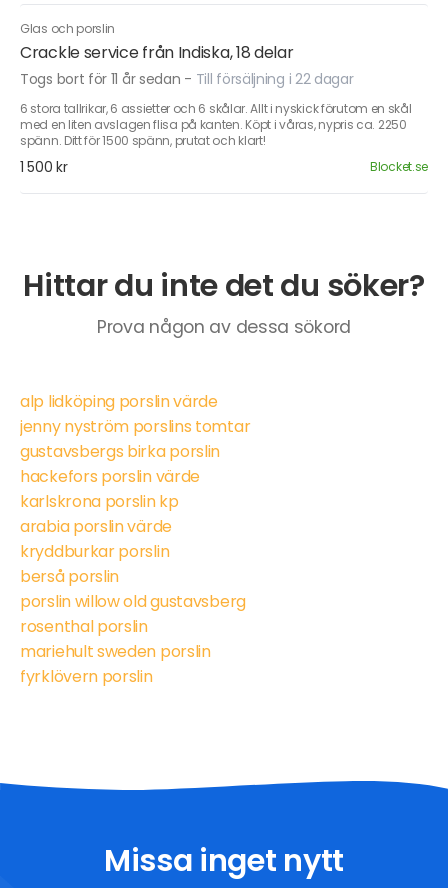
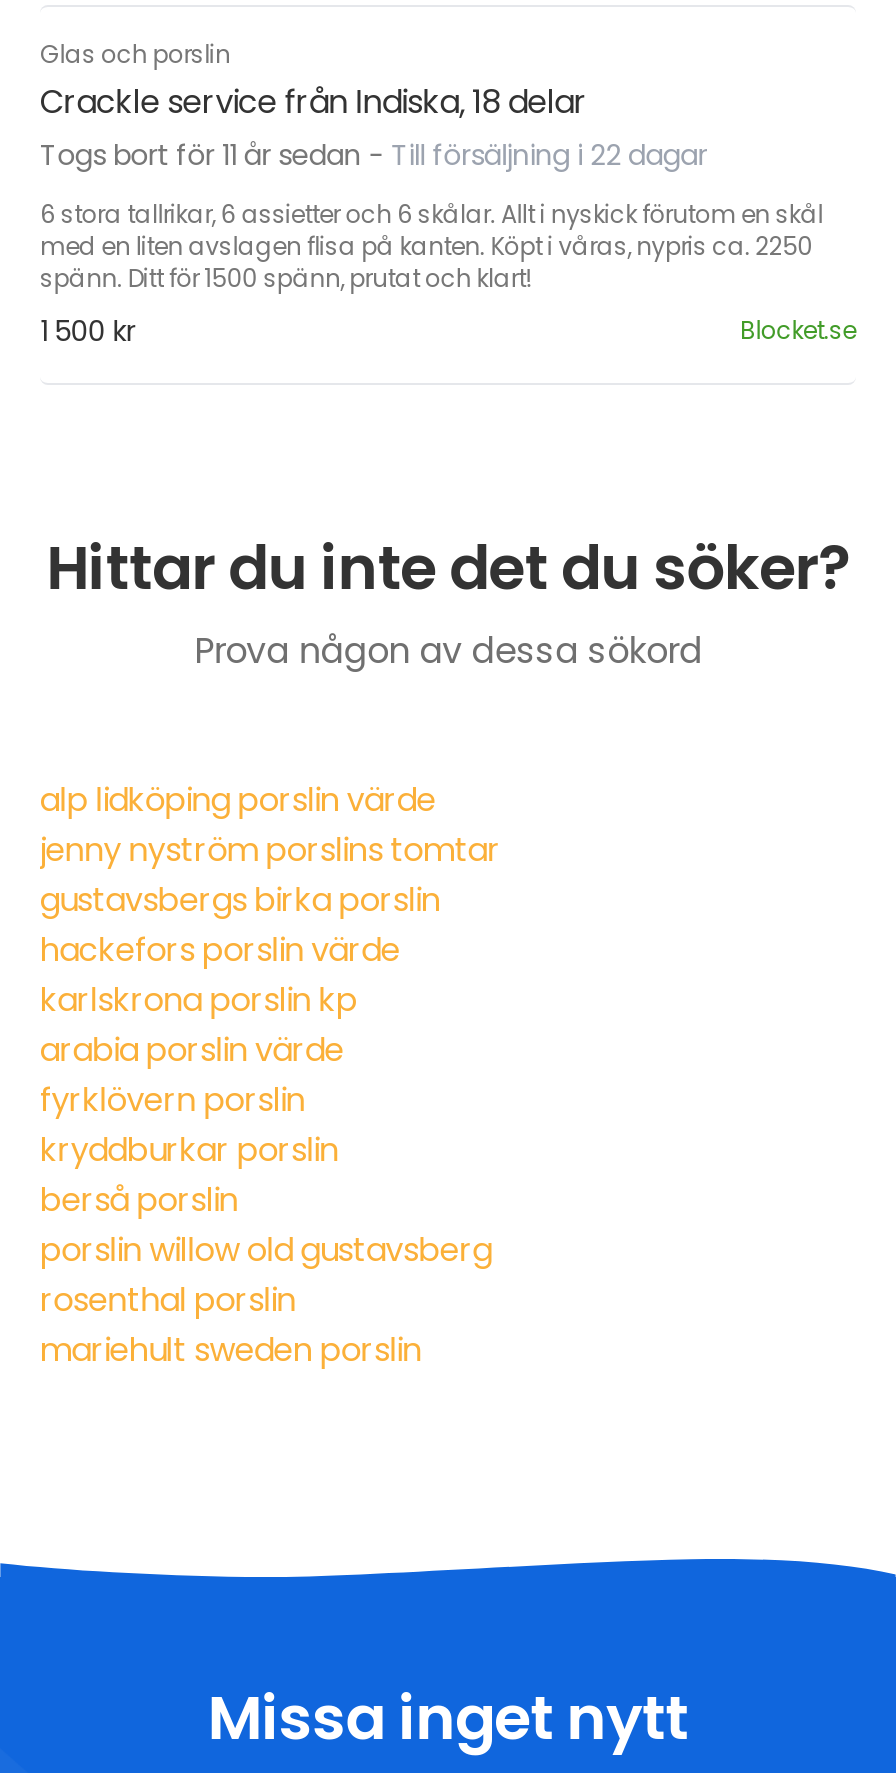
moved [20,540,246,663] -> [40,1128,492,1374]: kryddburkar porslin | berså porslin | porslin willow old gustavsberg | rosenthal porslin | mariehult sweden porslin
moved [20,665,153,688] -> [40,1078,305,1124]: fyrklövern porslin

